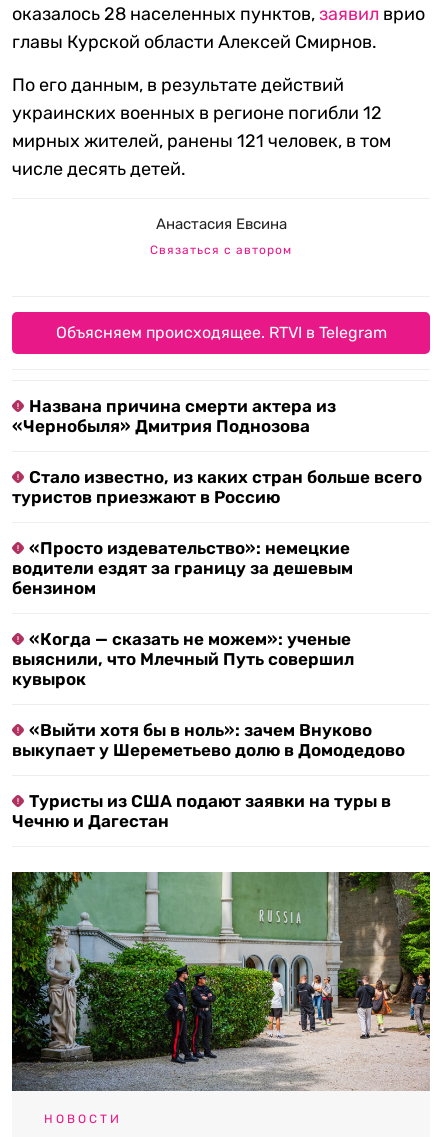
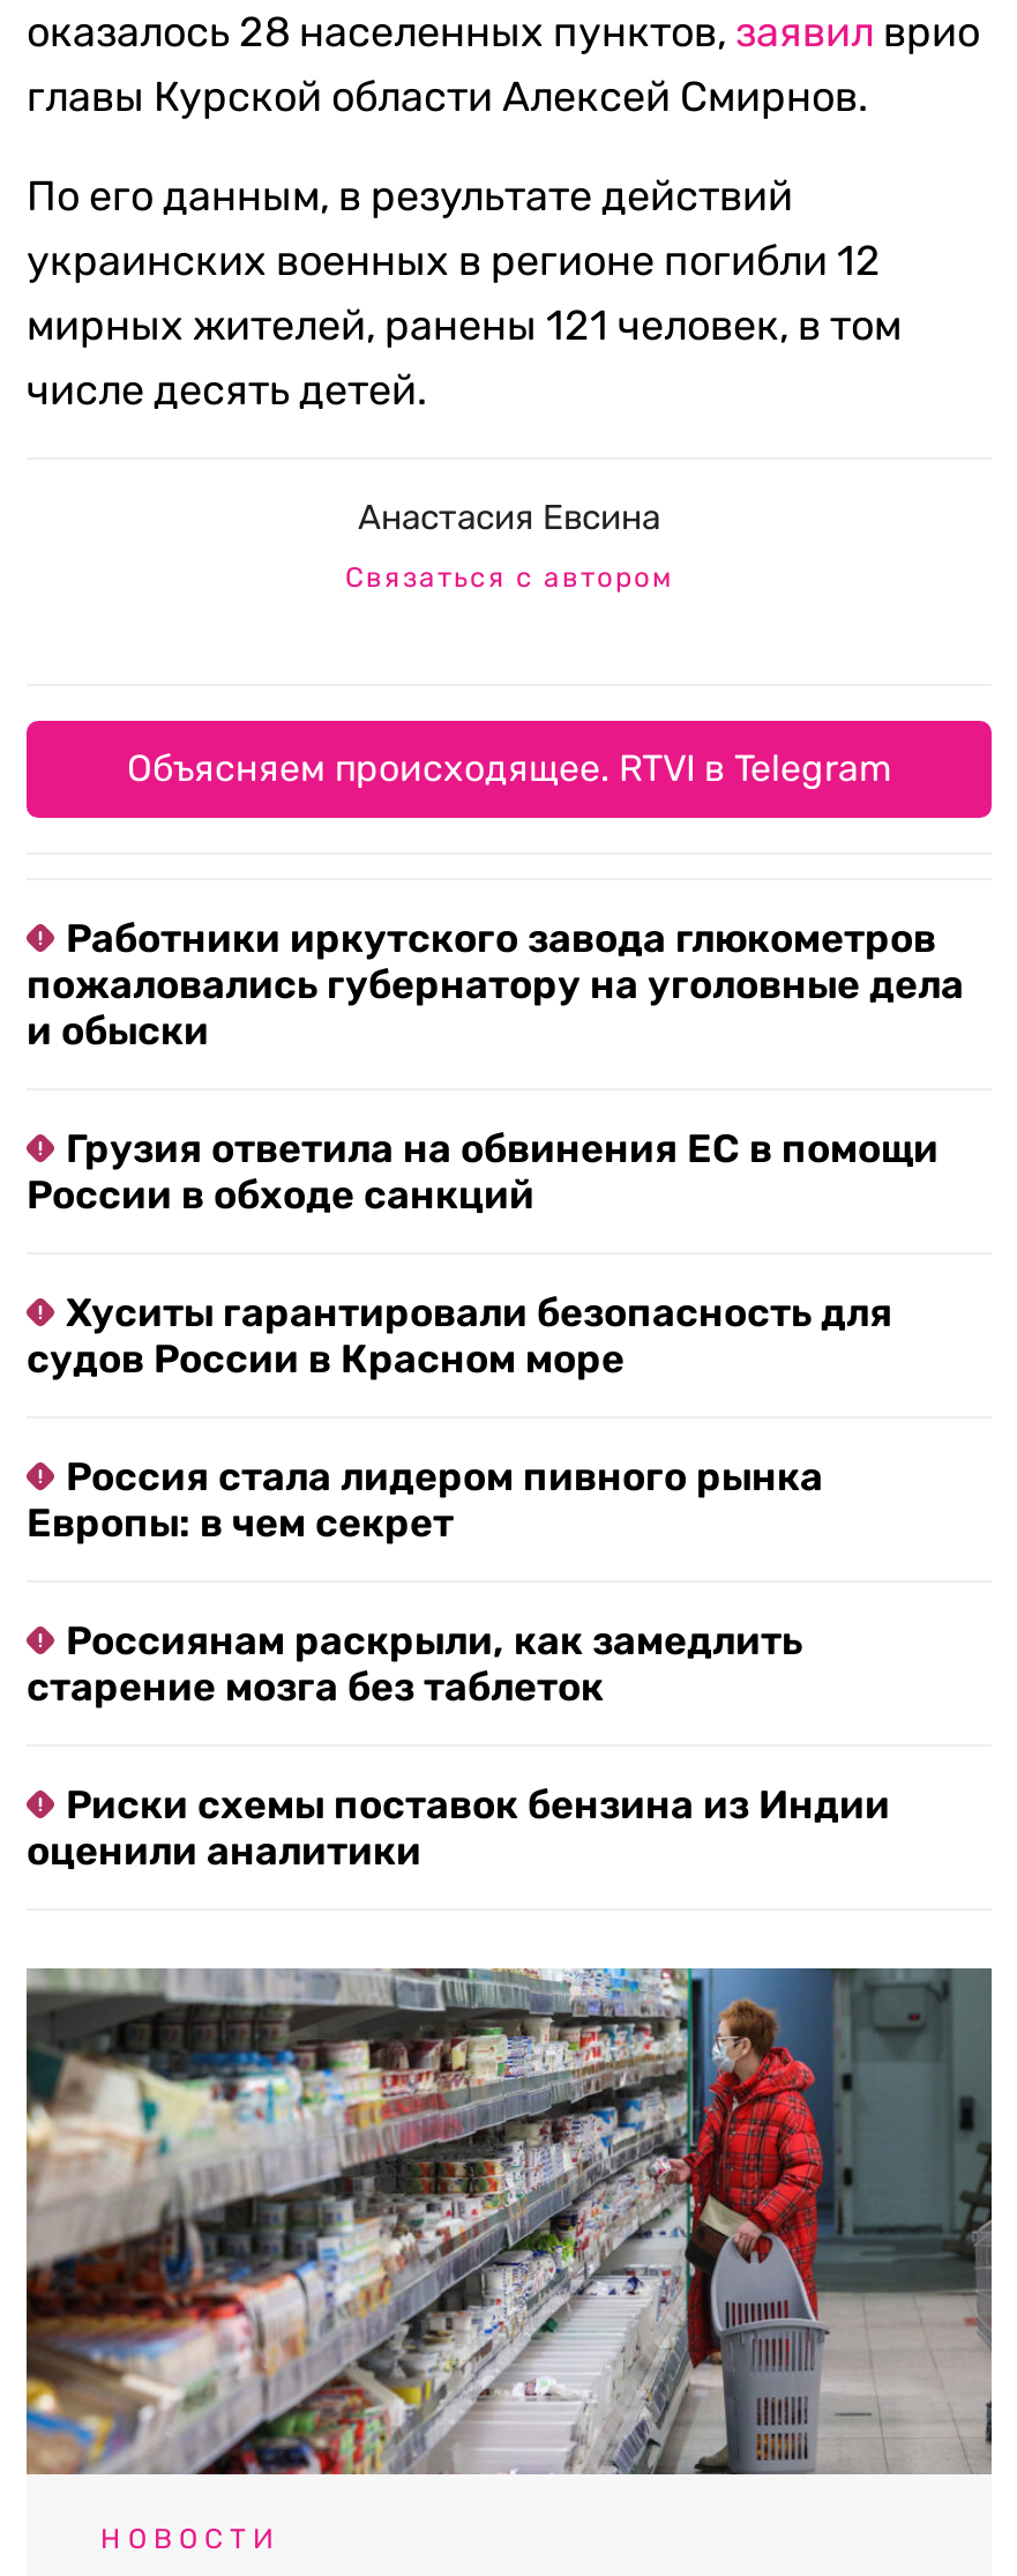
[12,396,336,436] Названа причина смерти актера из | «Чернобыля» Дмитрия Поднозова -> [27,915,964,1054] Работники иркутского завода глюкометров | пожаловались губернатору на уголовные дела | и обыски
[12,467,422,507] Стало известно, из каких стран больше всего | туристов приезжают в Россию -> [27,1125,939,1218] Грузия ответила на обвинения ЕС в помощи | России в обходе санкций
[12,538,353,598] «Просто издевательство»: немецкие | водители ездят за границу за дешевым | бензином -> [27,1289,892,1382] Хуситы гарантировали безопасность для | судов России в Красном море
[12,629,354,689] «Когда — сказать не можем»: ученые | выяснили, что Млечный Путь совершил | кувырок -> [27,1453,823,1546] Россия стала лидером пивного рынка | Европы: в чем секрет
[12,720,405,760] «Выйти хотя бы в ноль»: зачем Внуково | выкупает у Шереметьево долю в Домодедово -> [27,1617,802,1710] Россиянам раскрыли, как замедлить | старение мозга без таблеток
[12,791,391,831] Туристы из США подают заявки на туры в | Чечню и Дагестан -> [27,1781,890,1874] Риски схемы поставок бензина из Индии | оценили аналитики
[11,871,431,1092] [image] -> [24,1966,994,2477] [image]

